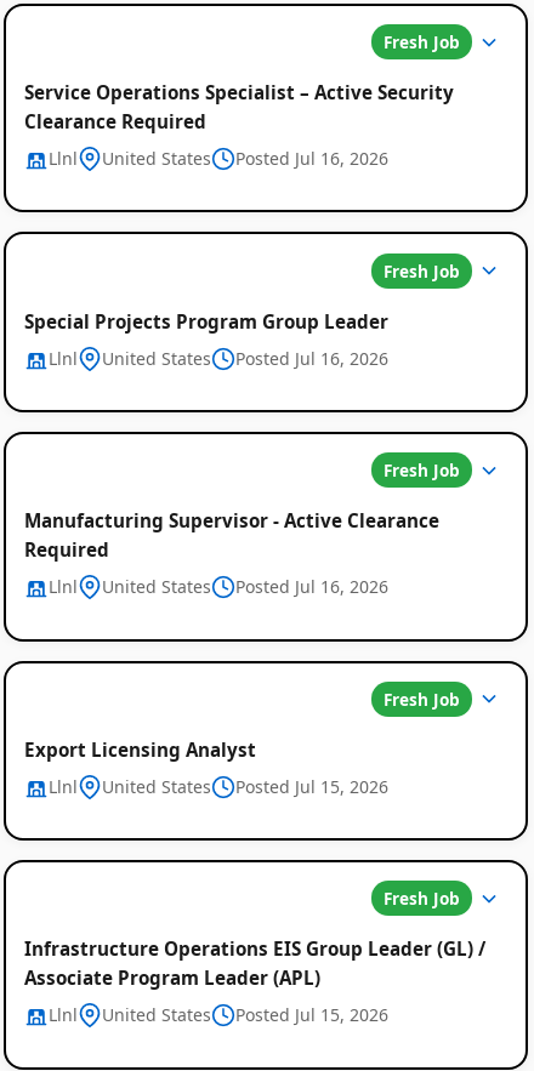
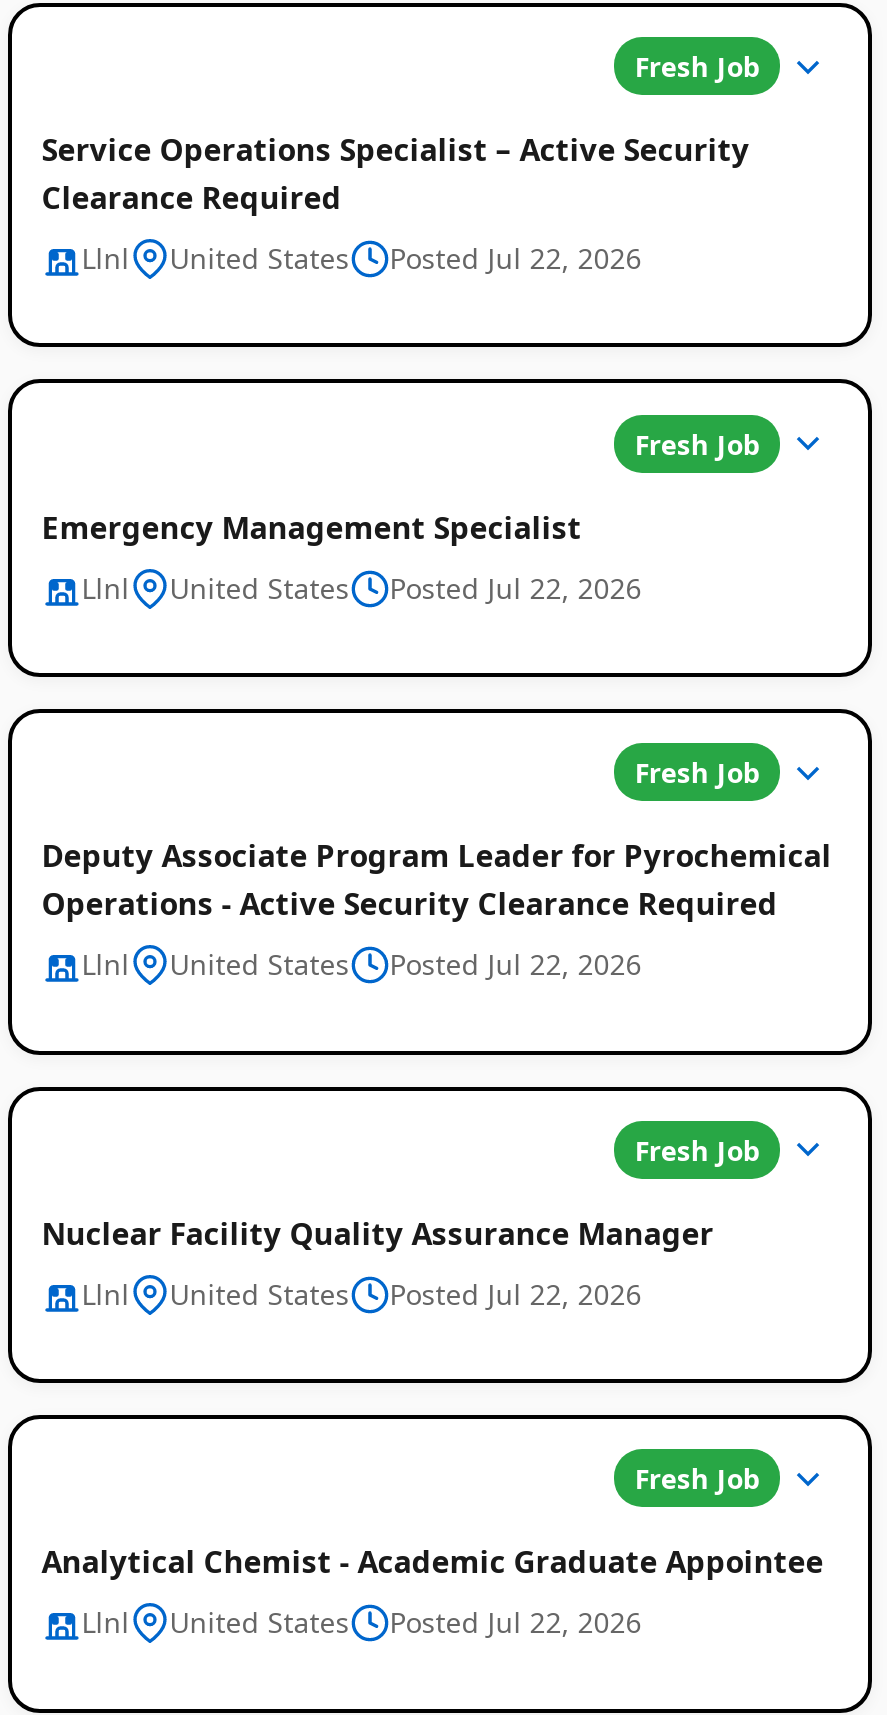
[235,147,388,170] Posted Jul 16, 2026 -> [389,239,641,277] Posted Jul 22, 2026
[24,309,388,333] Special Projects Program Group Leader -> [41,507,581,547] Emergency Management Specialist
[235,347,388,370] Posted Jul 16, 2026 -> [389,569,641,607] Posted Jul 22, 2026
[24,509,439,562] Manufacturing Supervisor - Active Clearance | Required -> [41,836,831,924] Deputy Associate Program Leader for Pyrochemical | Operations - Active Security Clearance Required
[235,575,388,598] Posted Jul 16, 2026 -> [389,946,641,984] Posted Jul 22, 2026
[24,737,256,762] Export Licensing Analyst -> [41,1213,713,1253] Nuclear Facility Quality Assurance Manager
[235,775,388,798] Posted Jul 15, 2026 -> [389,1275,641,1313] Posted Jul 22, 2026
[24,937,485,990] Infrastructure Operations EIS Group Leader (GL) / | Associate Program Leader (APL) -> [41,1542,823,1582] Analytical Chemist - Academic Graduate Appointee
[235,1004,388,1027] Posted Jul 15, 2026 -> [389,1604,641,1642] Posted Jul 22, 2026

